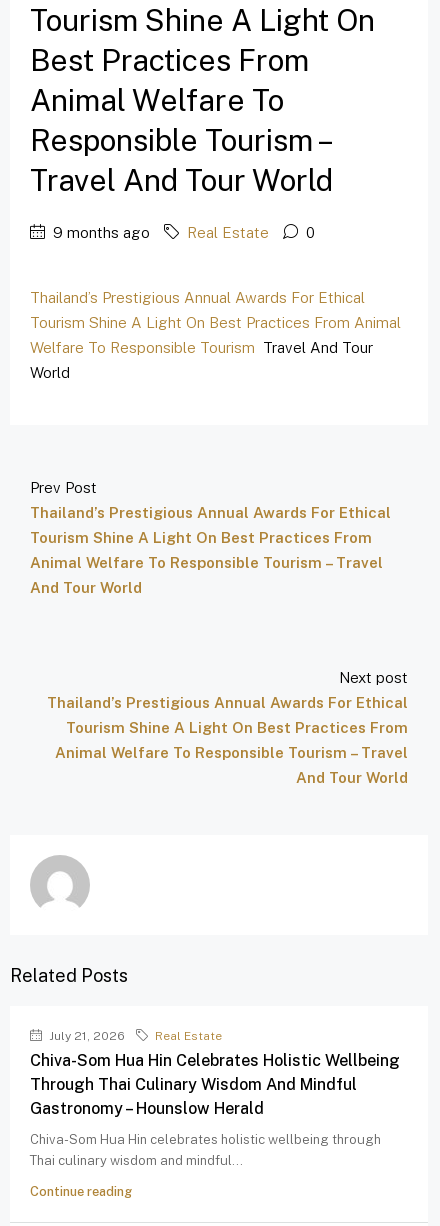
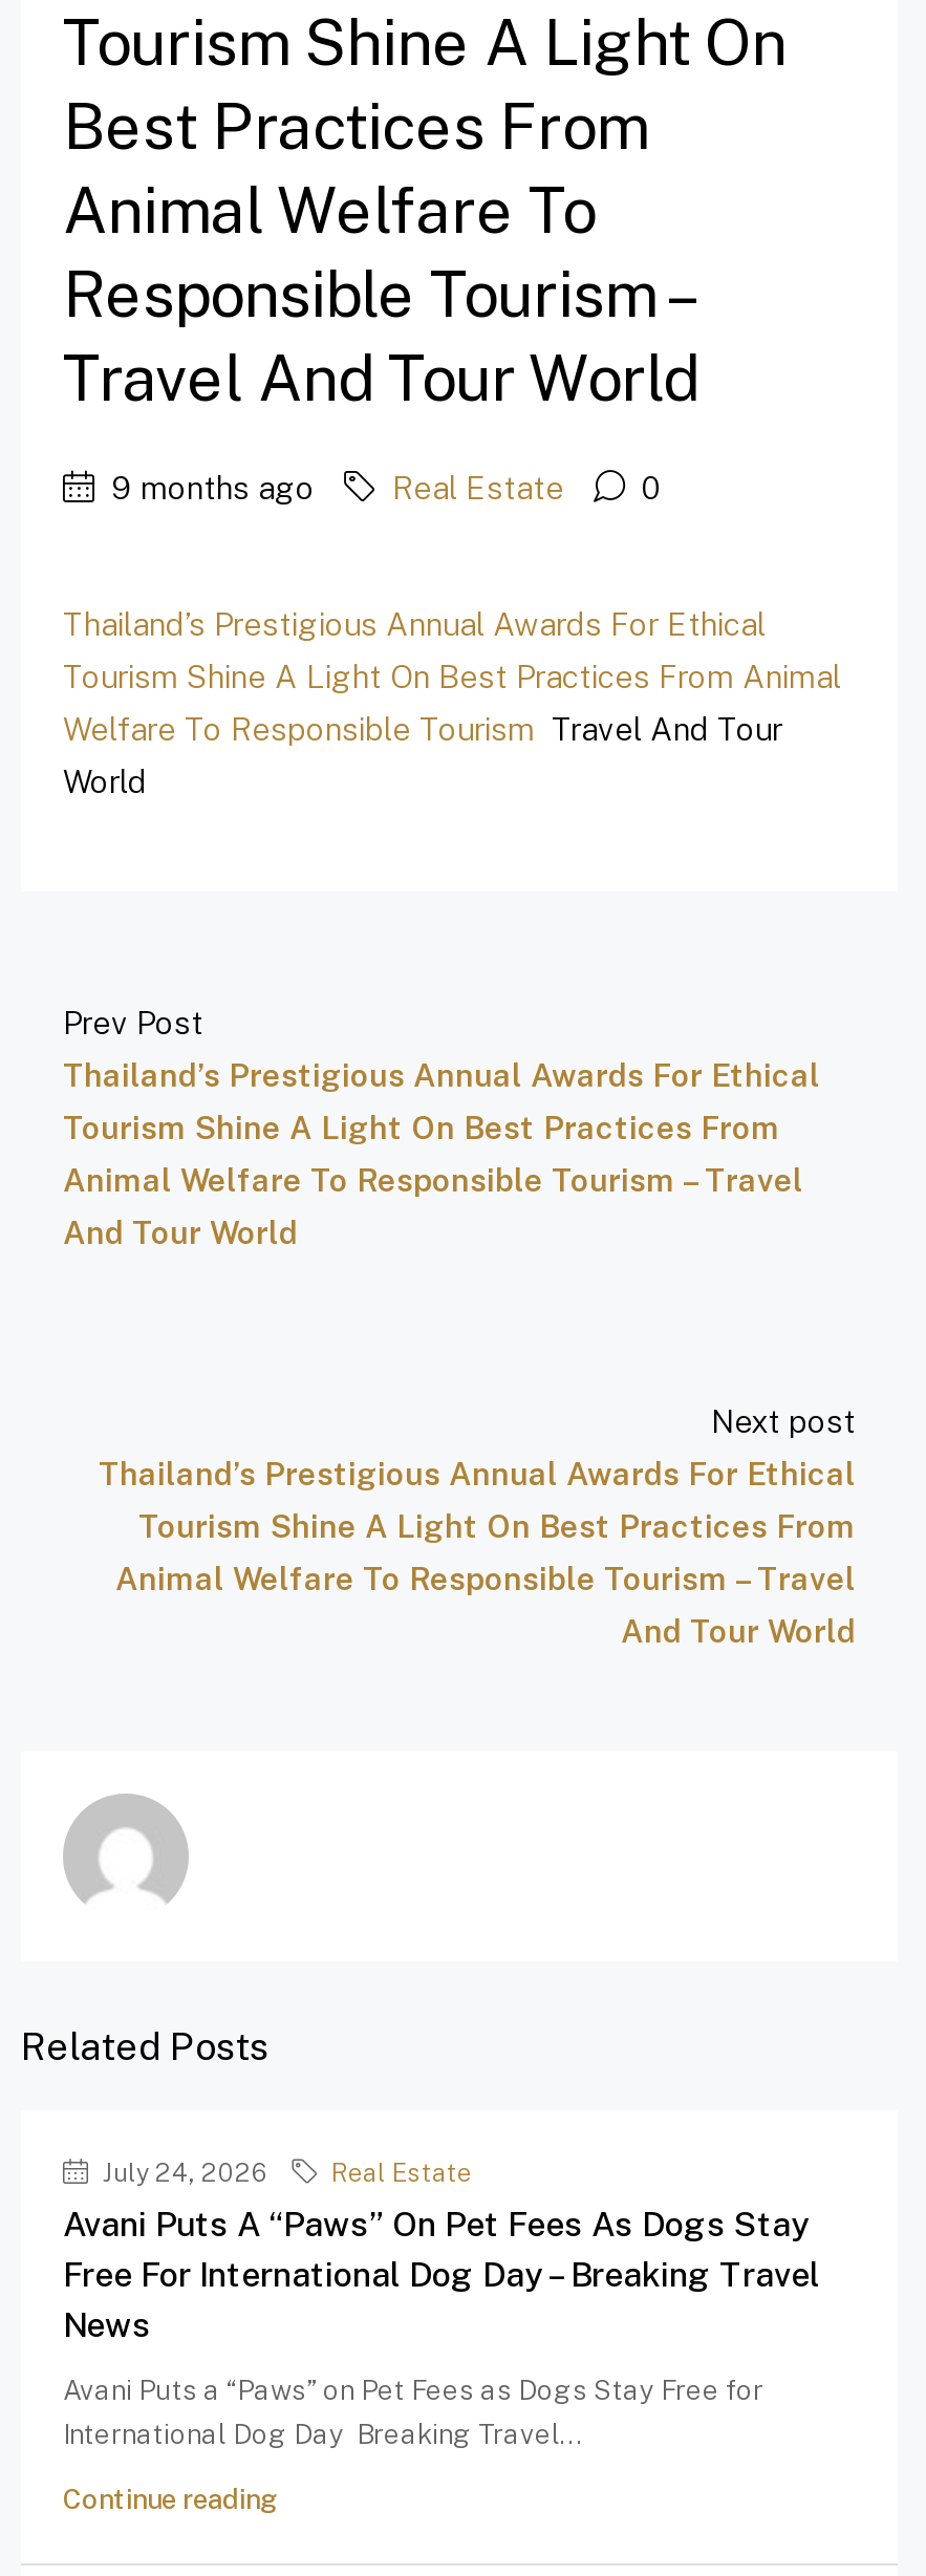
[46,1029,125,1043] July 21, 2026 -> [96,2159,268,2189] July 24, 2026
[30,1051,400,1118] Chiva-Som Hua Hin Celebrates Holistic Wellbeing | Through Thai Culinary Wisdom And Mindful | Gastronomy – Hounslow Herald -> [63,2205,820,2346] Avani Puts A “Paws” On Pet Fees As Dogs Stay | Free For International Dog Day – Breaking Travel | News
[30,1132,381,1168] Chiva-Som Hua Hin celebrates holistic wellbeing through | Thai culinary wisdom and mindful... -> [63,2375,763,2451] Avani Puts a “Paws” on Pet Fees as Dogs Stay Free for | International Dog Day Breaking Travel...

